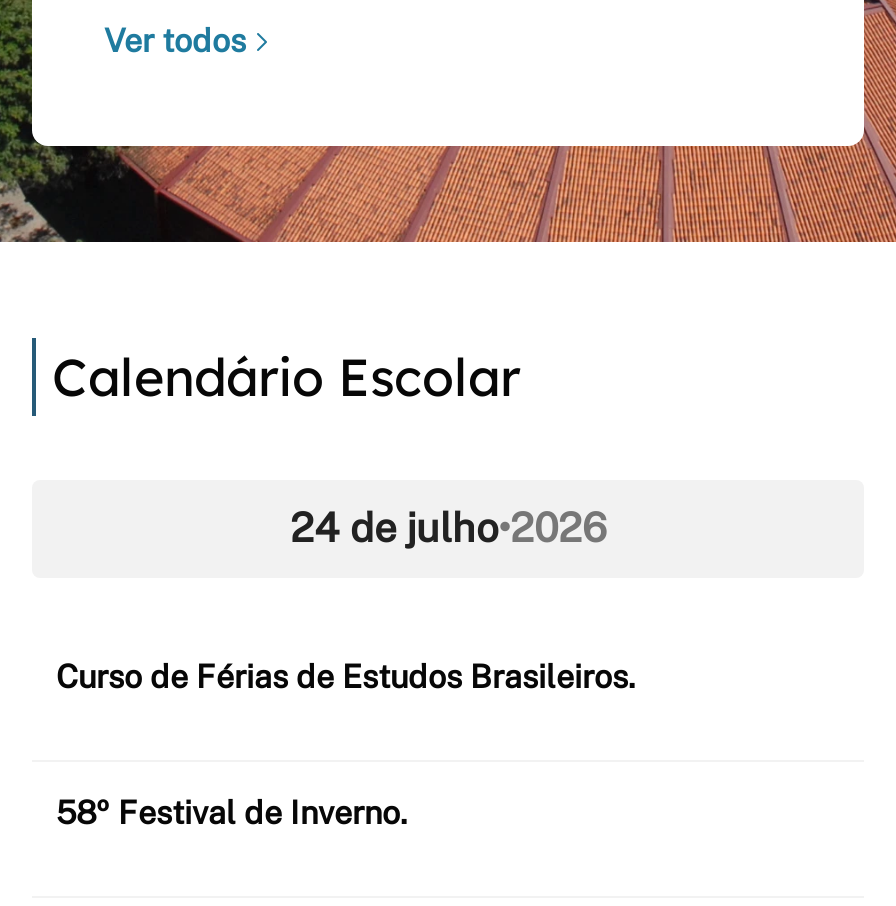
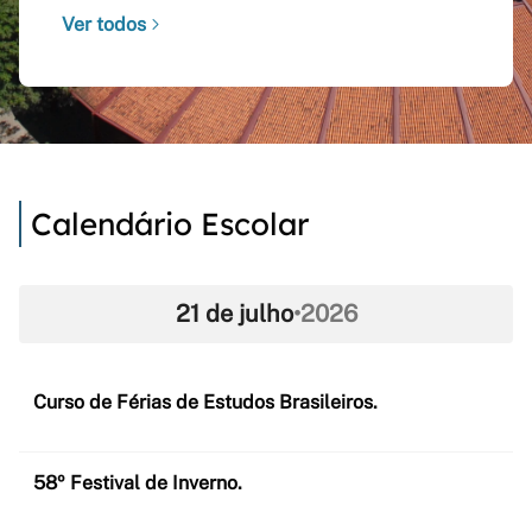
[290,504,606,552] 24 de julho•2026 -> [175,299,357,328] 21 de julho•2026

